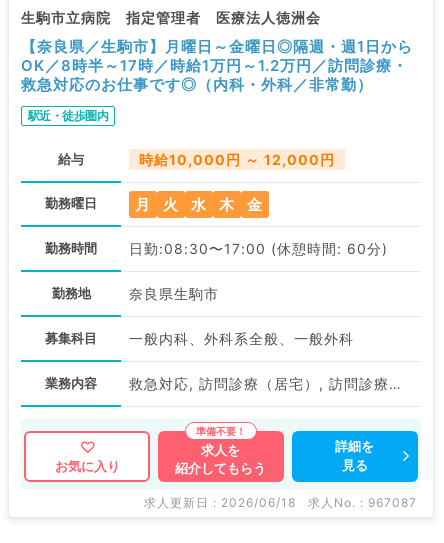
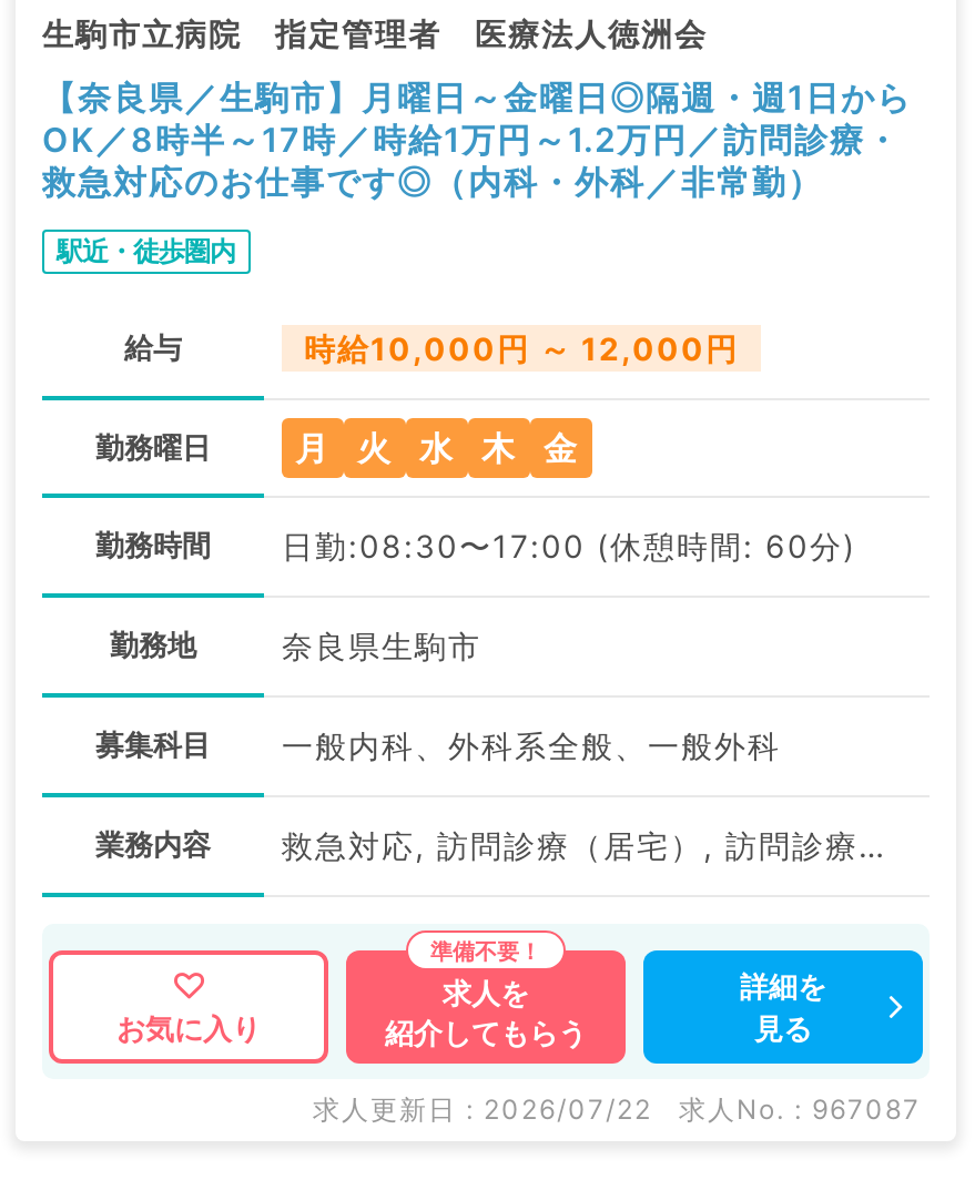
[144,495,417,510] 求人更新日 : 2026/06/18 求人No. : 967087 -> [313,1092,921,1126] 求人更新日 : 2026/07/22 求人No. : 967087

